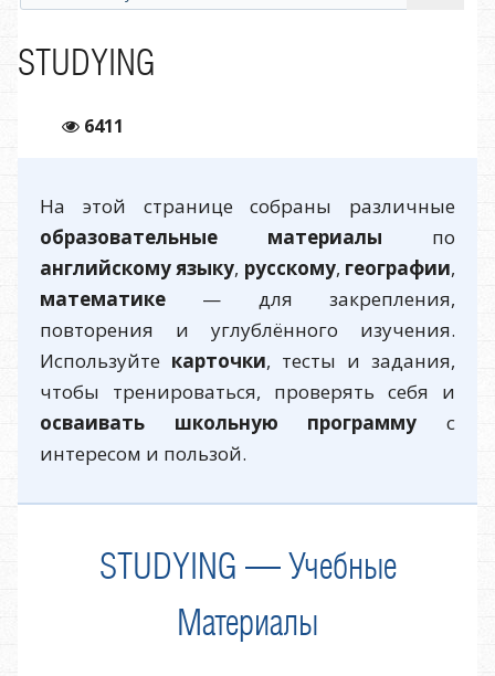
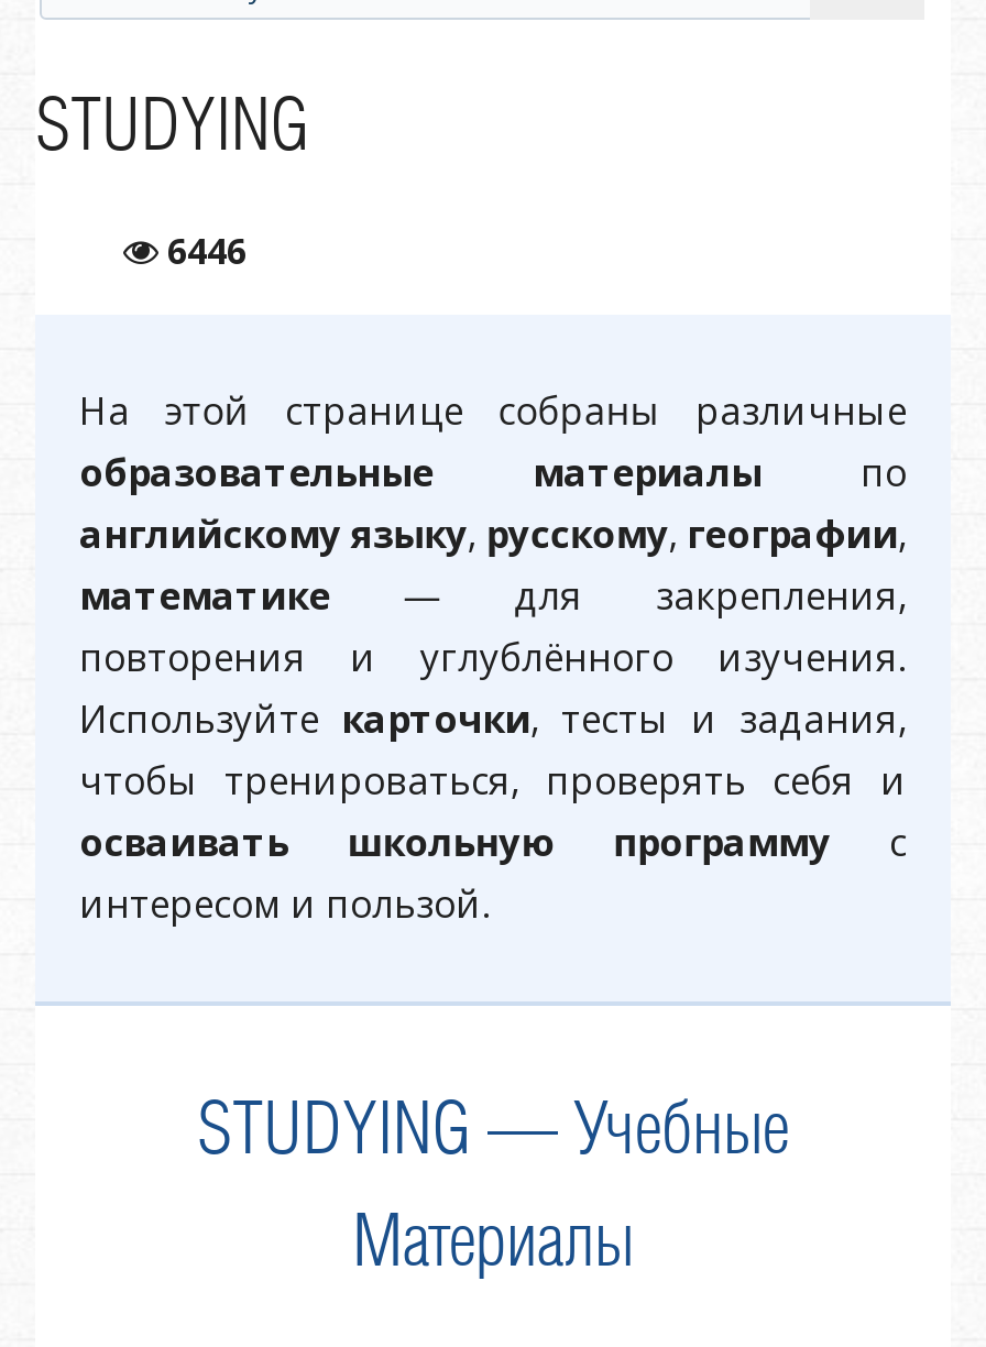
[84,114,124,138] 6411 -> [167,226,246,275] 6446

